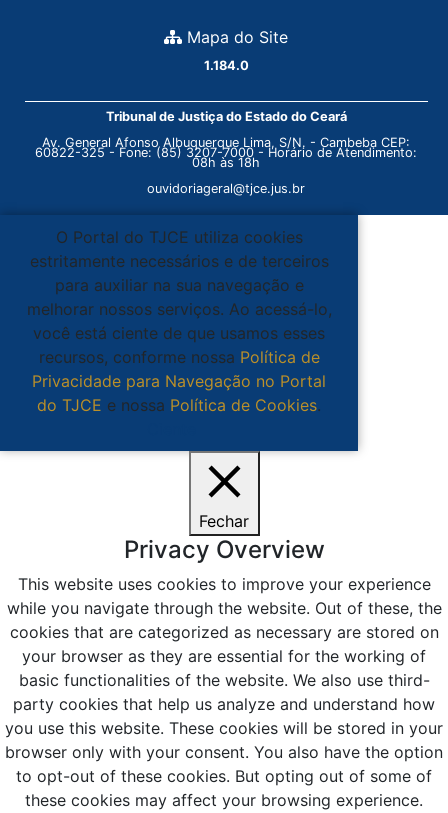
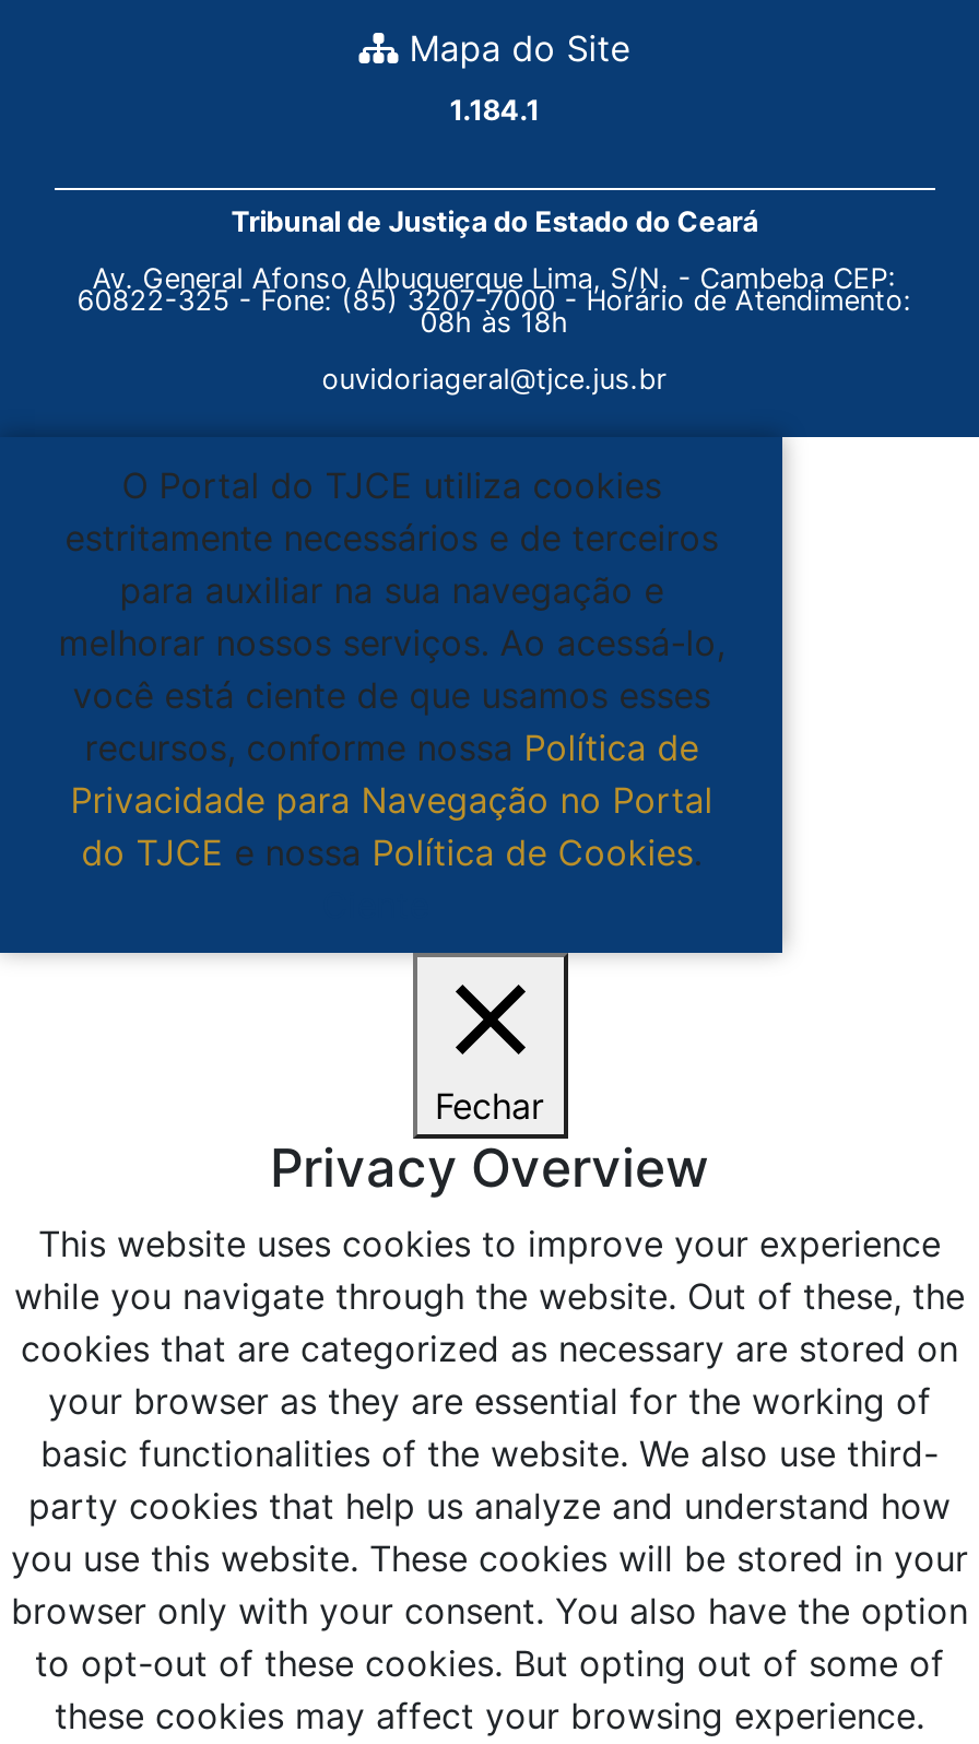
[204,58,249,73] 1.184.0 -> [450,94,539,127] 1.184.1

